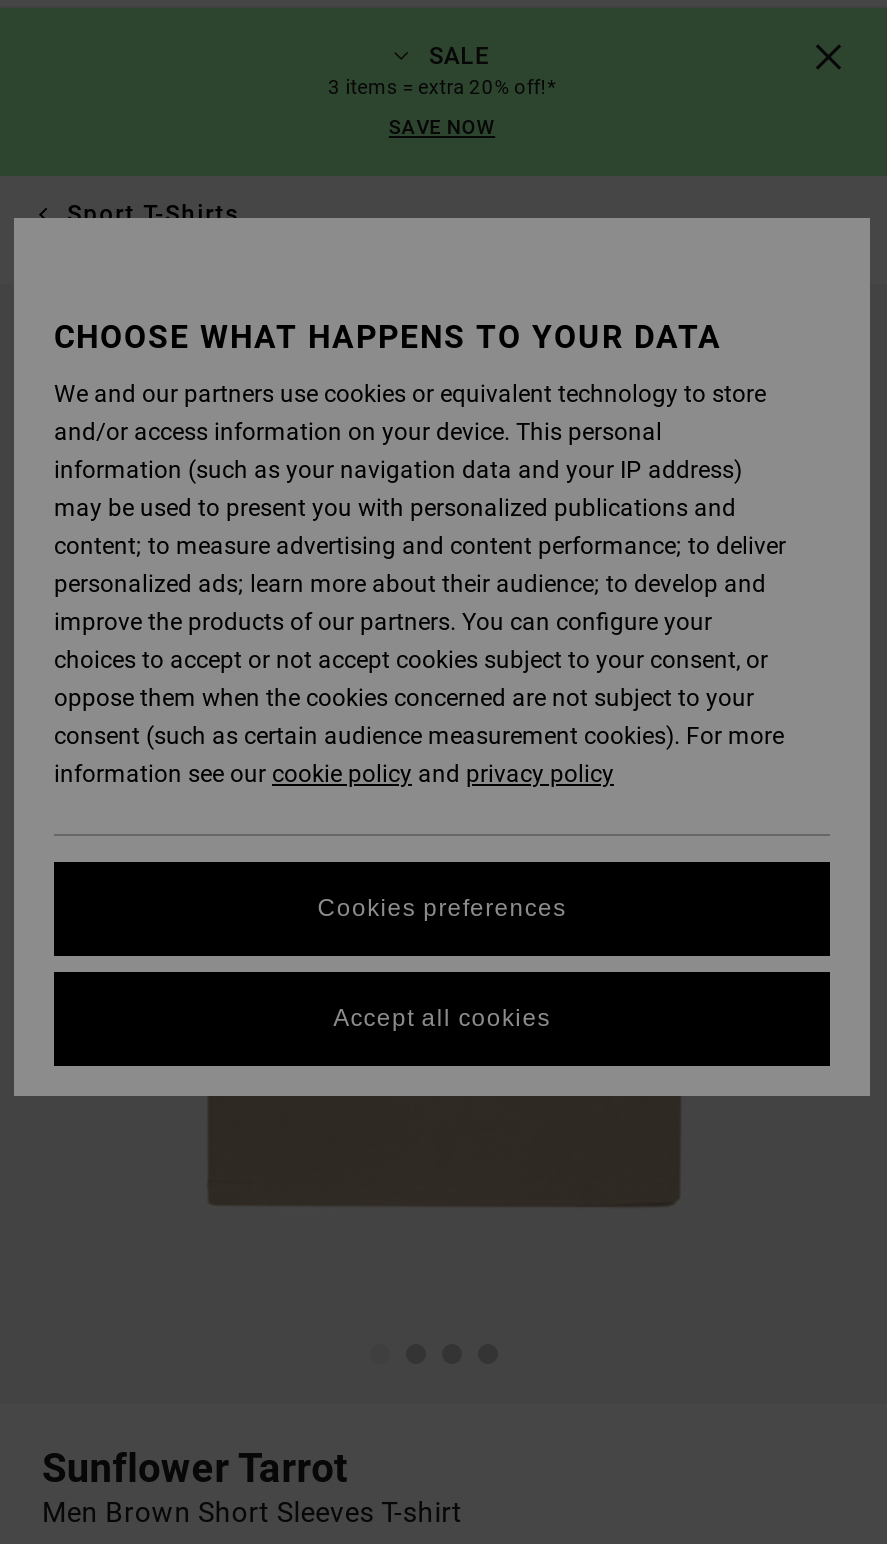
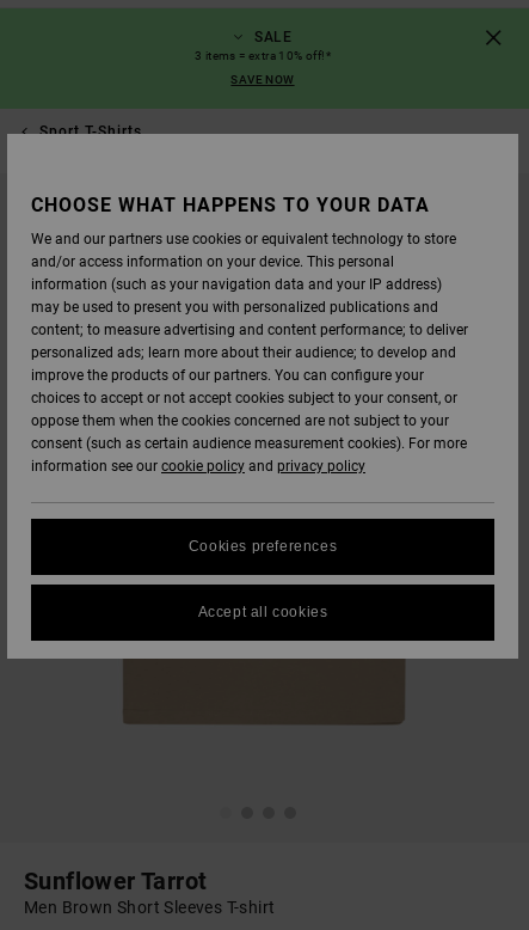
[328,76,556,98] 3 items = extra 20% off!* -> [195,49,331,62] 3 items = extra 10% off!*

